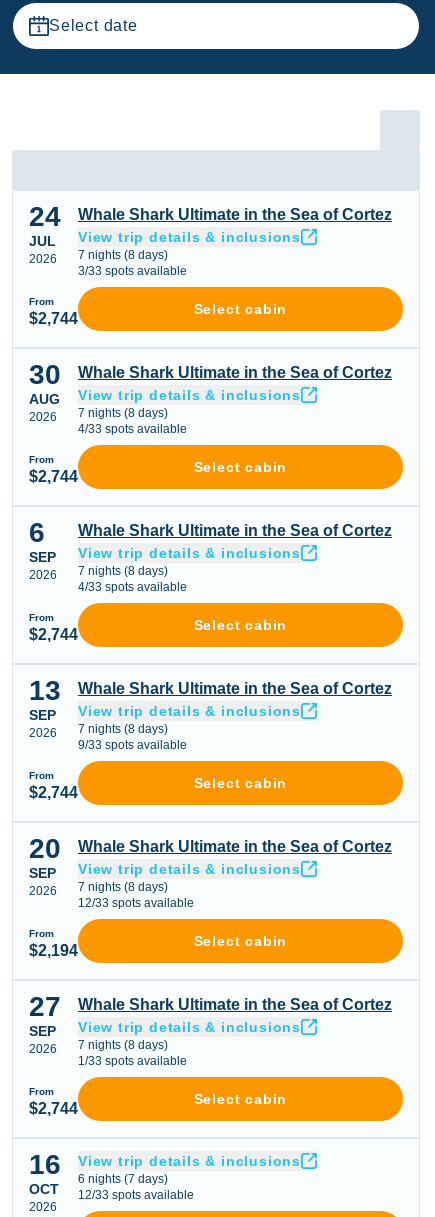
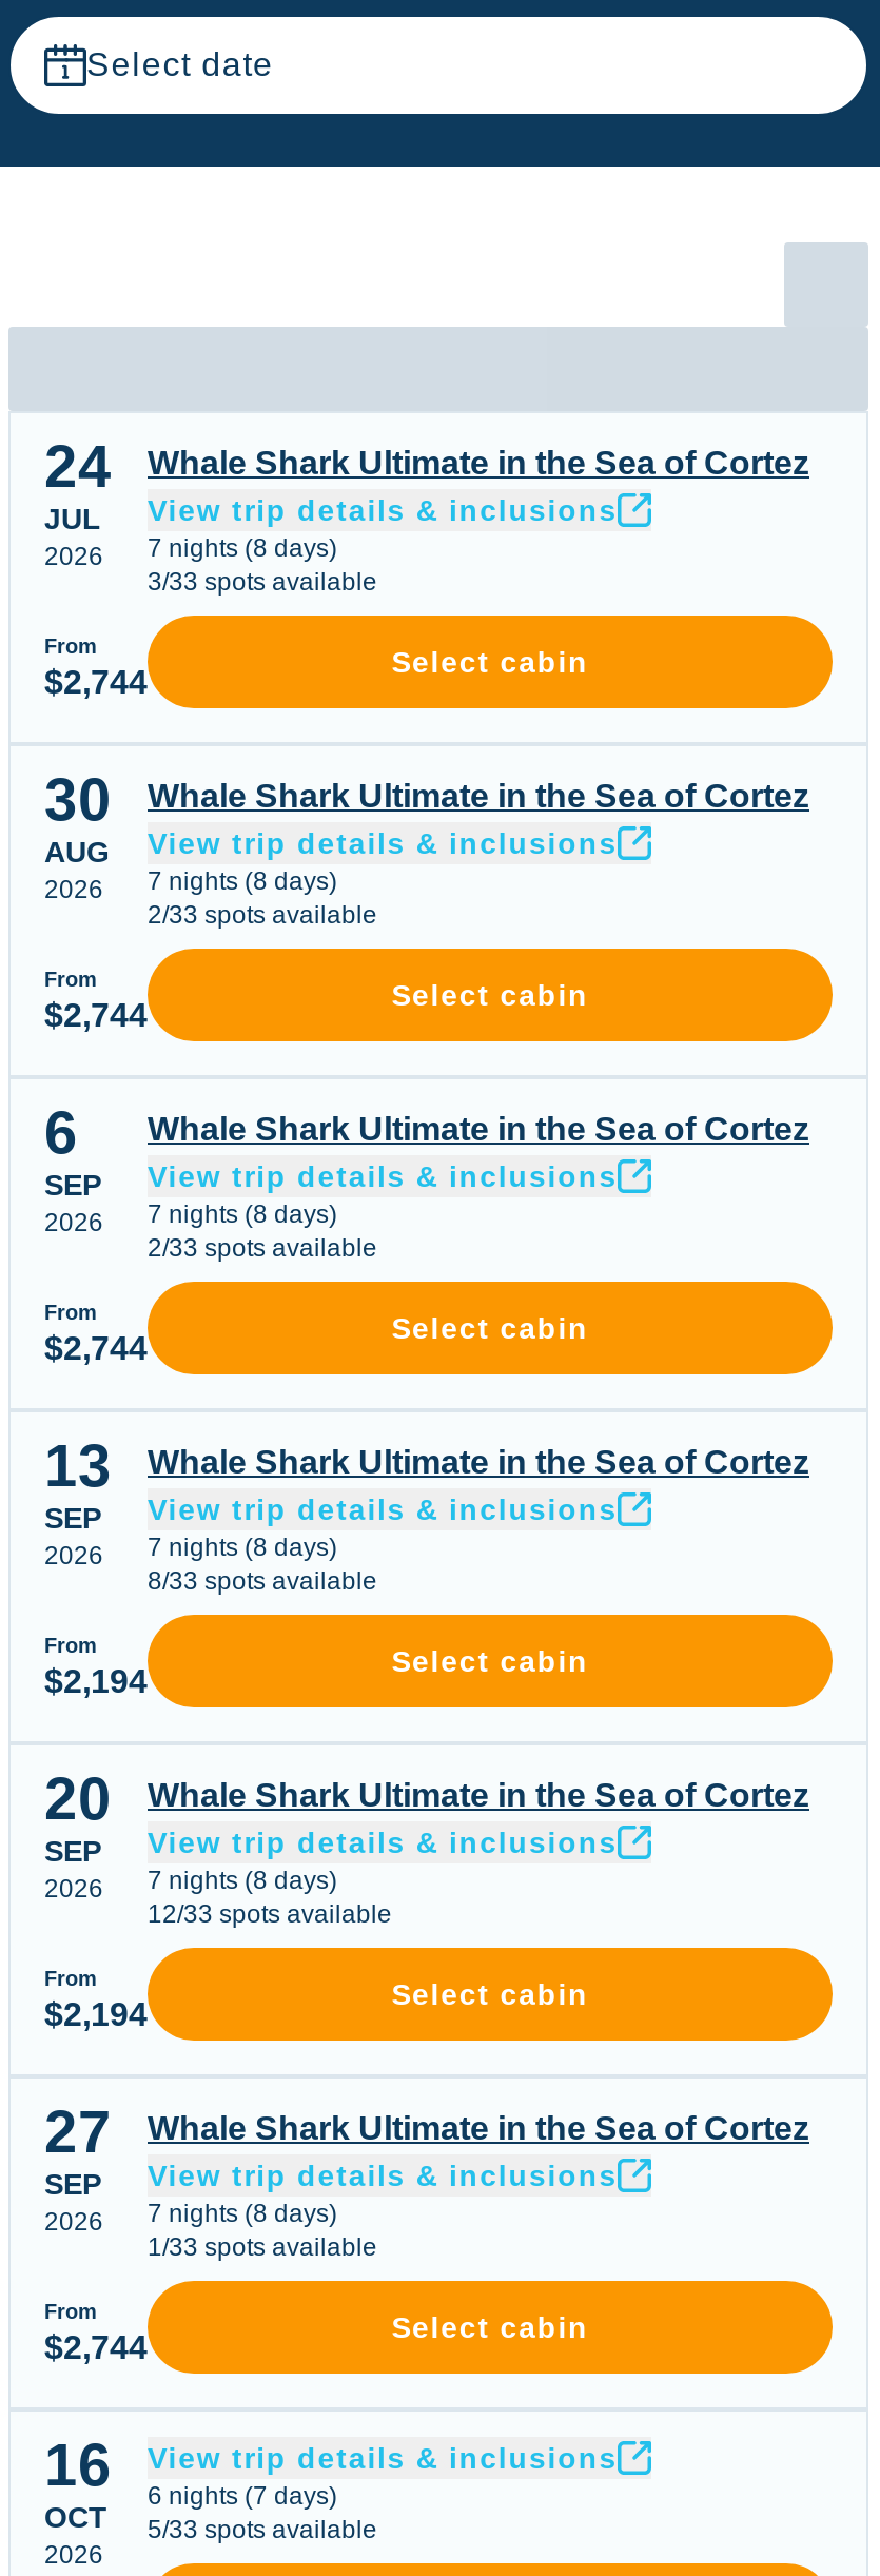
[78,422,187,436] 4/33 spots available -> [148,900,377,930] 2/33 spots available
[78,580,187,594] 4/33 spots available -> [148,1233,377,1263] 2/33 spots available
[78,738,187,752] 9/33 spots available -> [148,1566,377,1596] 8/33 spots available
[29,784,78,801] $2,744 -> [44,1663,148,1699] $2,194
[78,1188,194,1202] 12/33 spots available -> [148,2515,377,2544] 5/33 spots available

